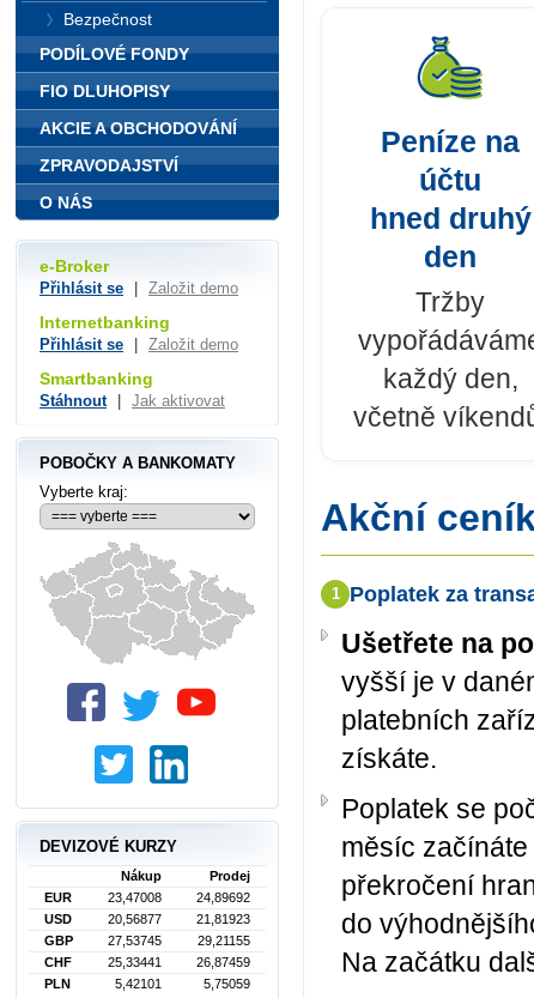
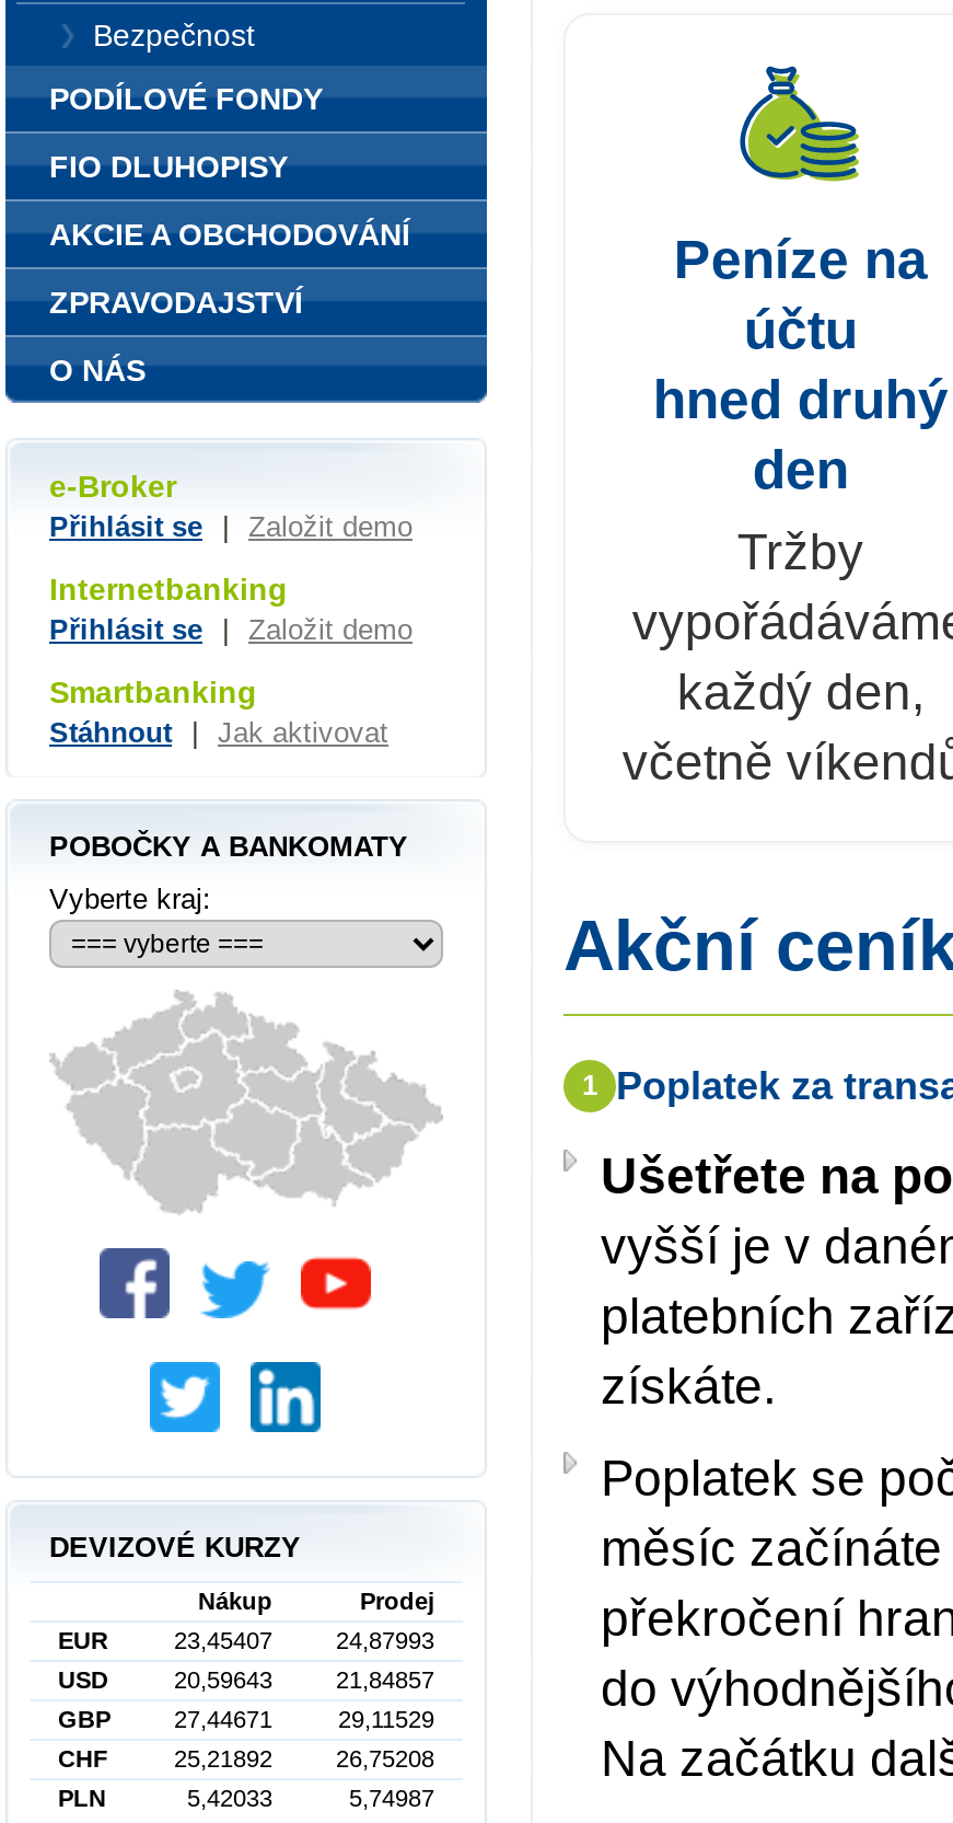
[108,890,162,905] 23,47008 -> [174,1627,272,1654] 23,45407
[196,890,250,905] 24,89692 -> [336,1627,434,1654] 24,87993
[108,912,162,926] 20,56877 -> [174,1667,272,1693] 20,59643
[196,912,250,926] 21,81923 -> [336,1667,434,1693] 21,84857
[108,934,162,948] 27,53745 -> [174,1706,272,1733] 27,44671
[198,934,250,948] 29,21155 -> [338,1706,434,1733] 29,11529
[108,955,162,969] 25,33441 -> [174,1746,272,1772] 25,21892
[196,955,250,969] 26,87459 -> [336,1746,434,1772] 26,75208
[115,977,162,991] 5,42101 -> [187,1785,272,1811] 5,42033
[204,977,250,991] 5,75059 -> [349,1785,434,1811] 5,74987

